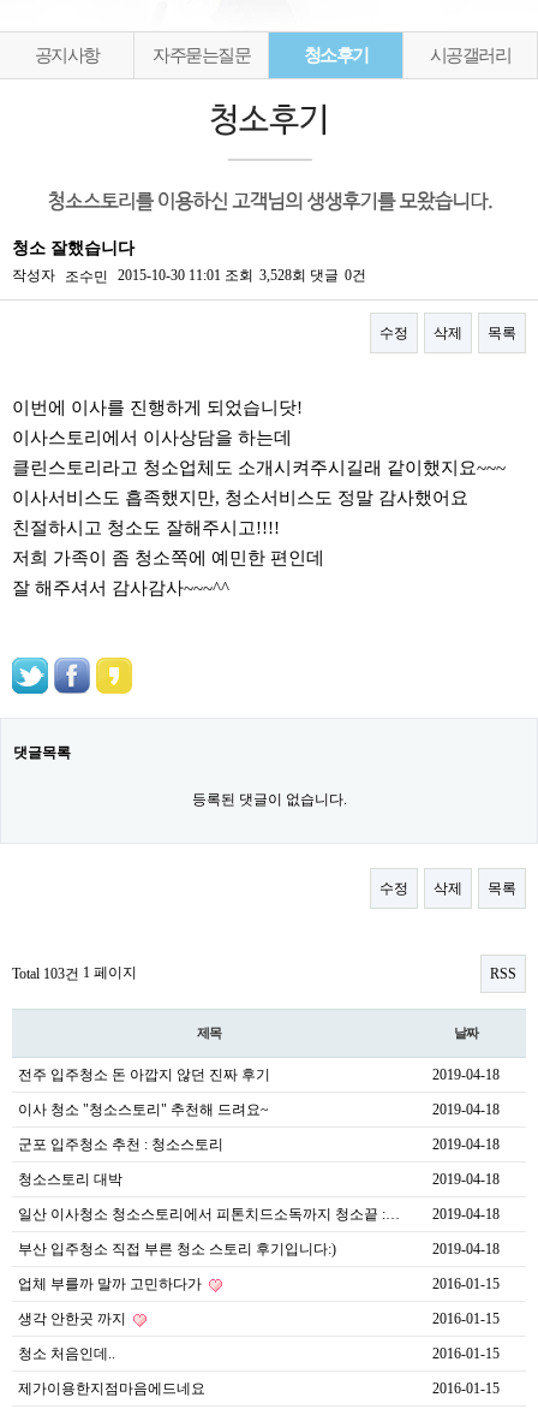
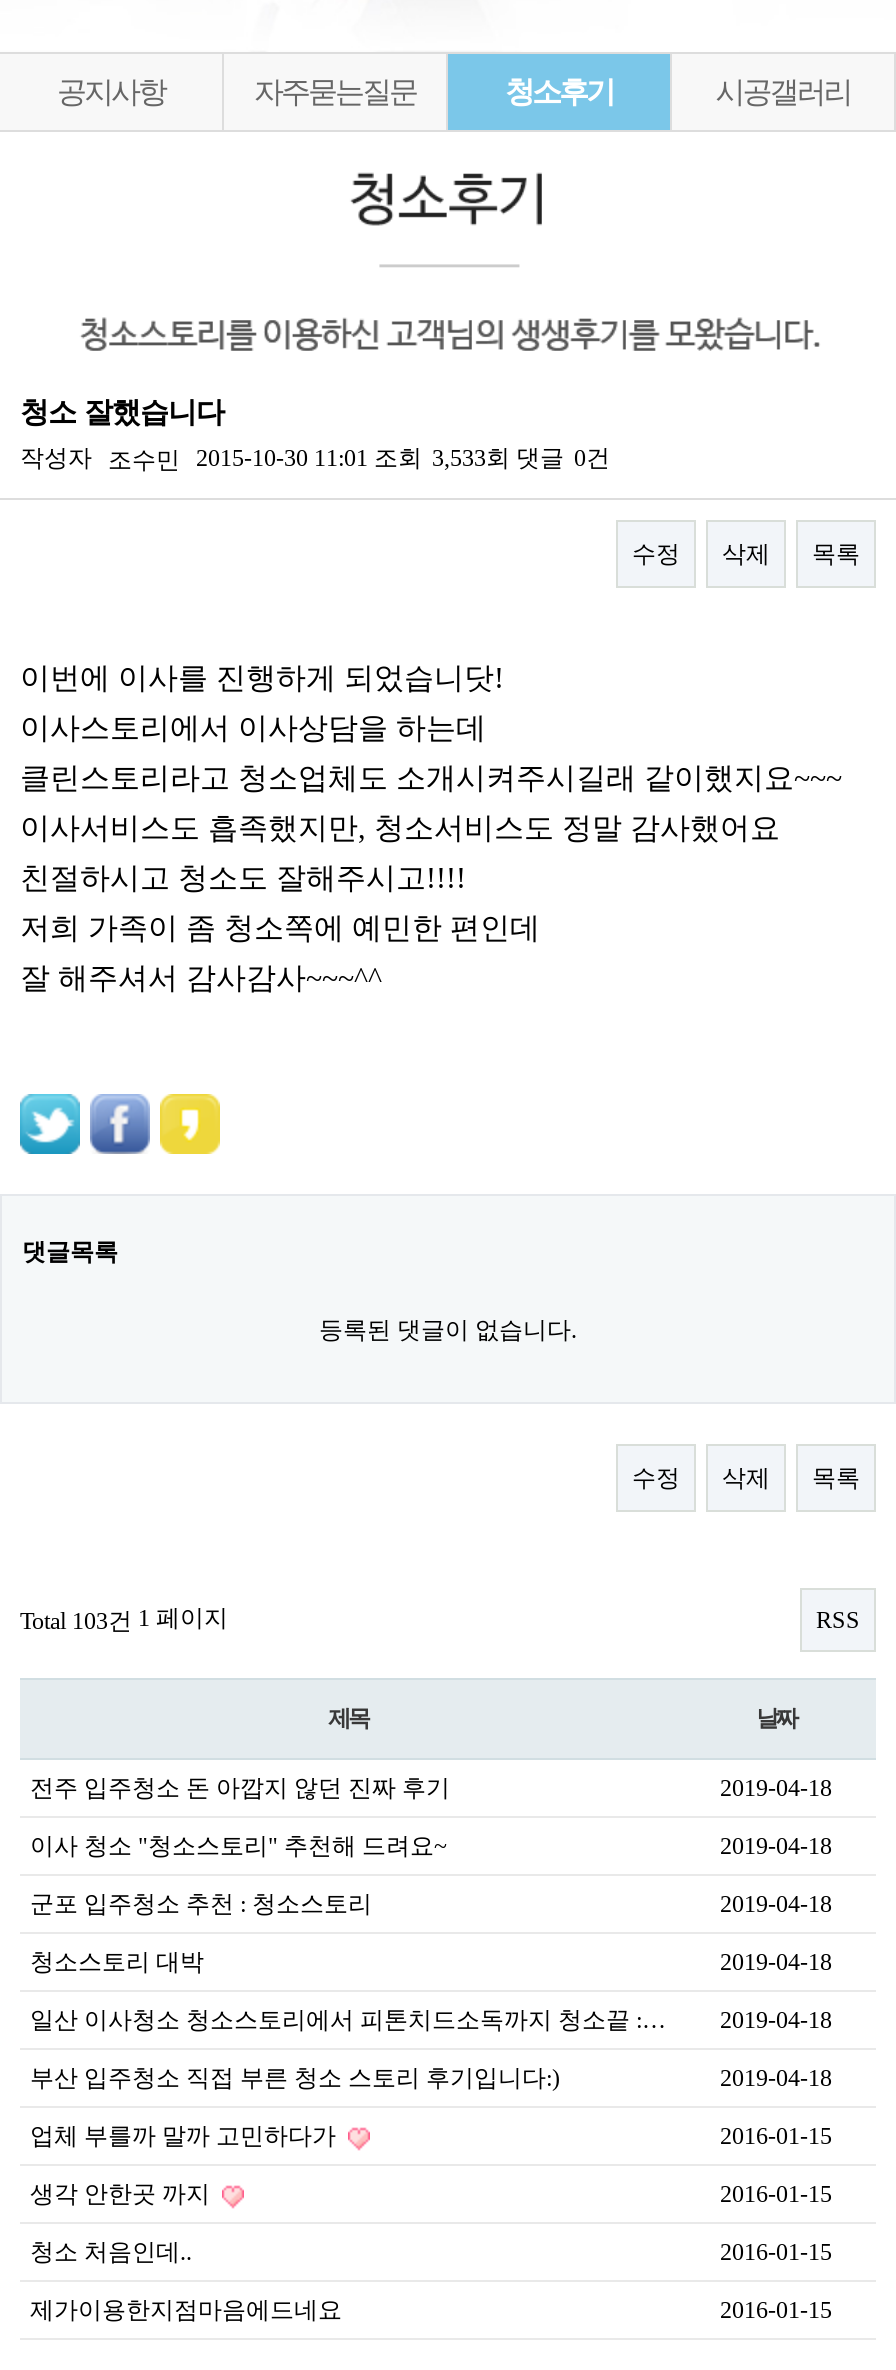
[12,267,366,285] 작성자 조수민 2015-10-30 11:01 조회 3,528회 댓글 0건 -> [20,445,610,474] 작성자 조수민 2015-10-30 11:01 조회 3,533회 댓글 0건

